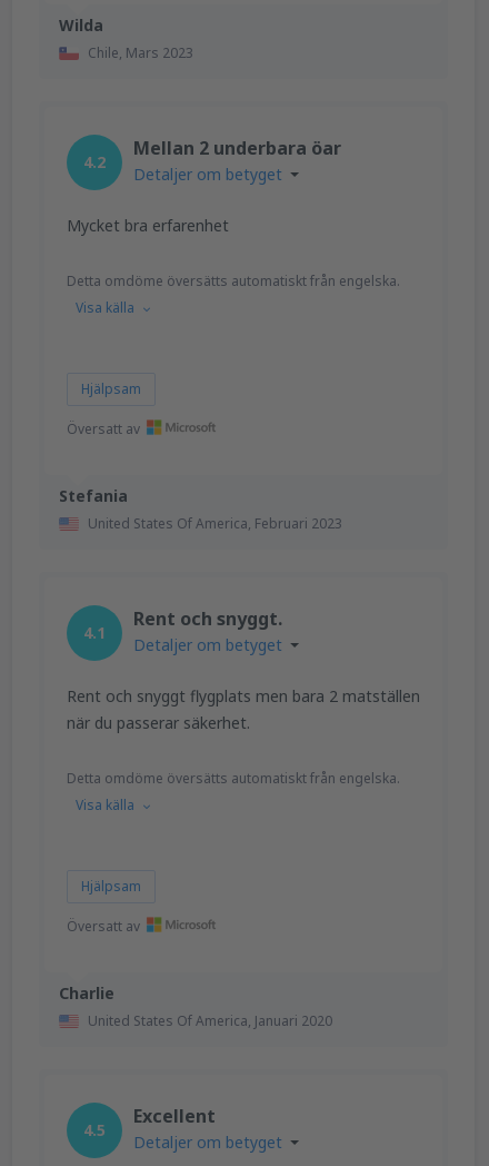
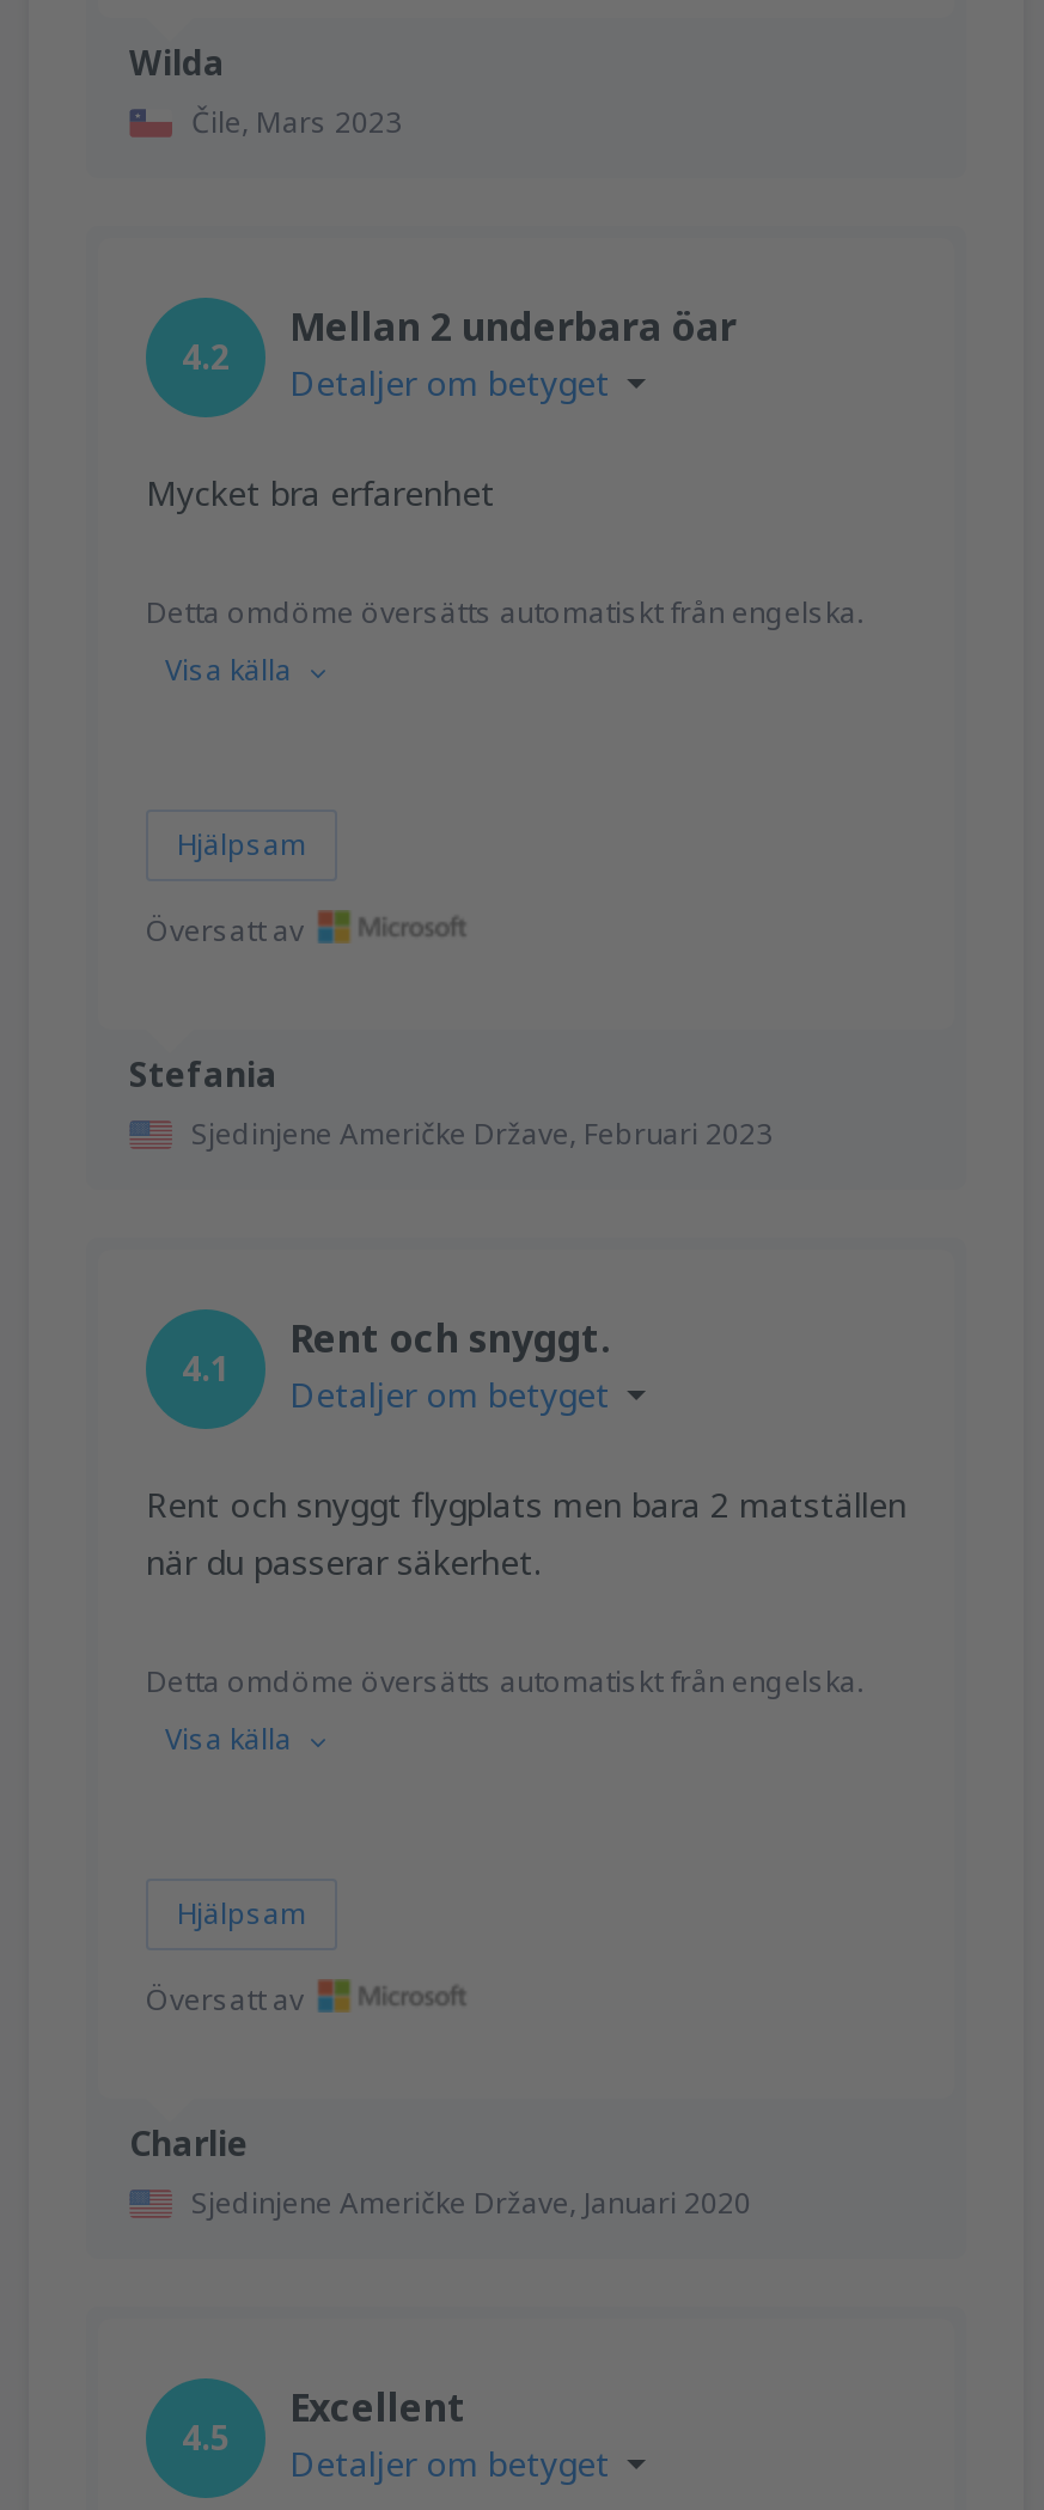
[88,43,193,62] Chile, Mars 2023 -> [191,100,402,141] Čile, Mars 2023
[88,513,342,532] United States Of America, Februari 2023 -> [191,1112,773,1153] Sjedinjene Američke Države, Februari 2023
[88,1011,332,1030] United States Of America, Januari 2020 -> [191,2181,751,2222] Sjedinjene Američke Države, Januari 2020

